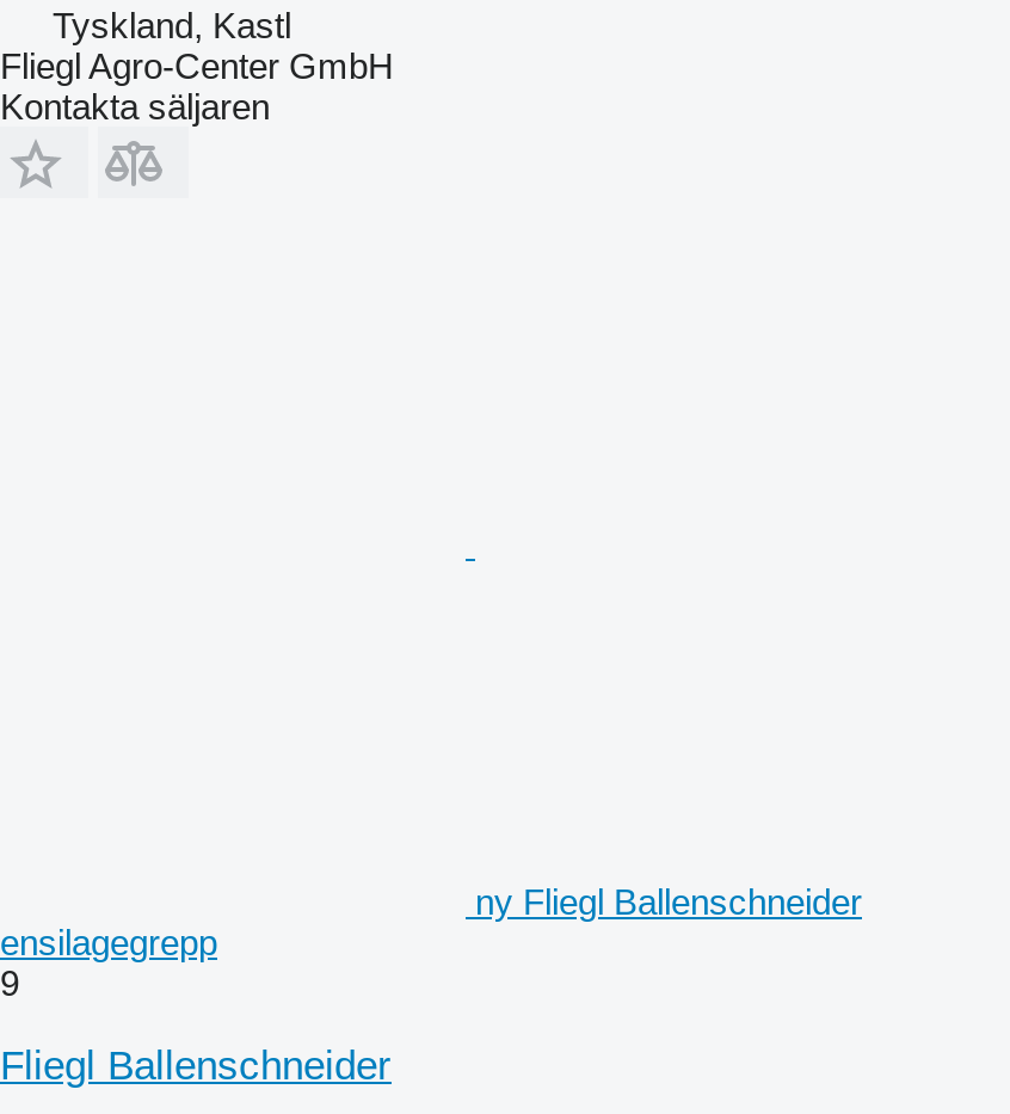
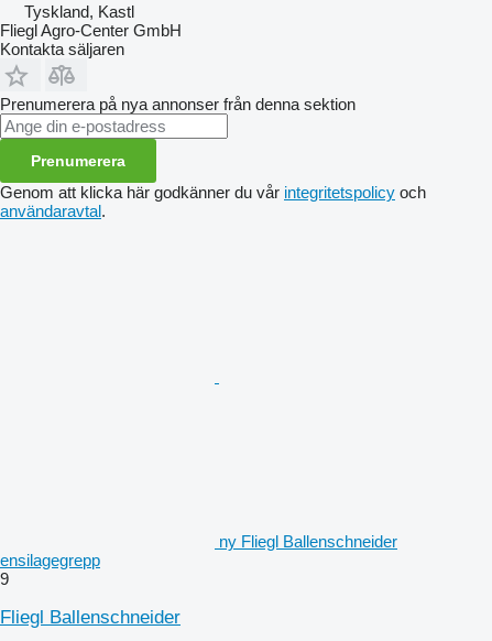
none -> [0,95,426,220] Prenumerera på nya annonser från denna sektion | Prenumerera | Genom att klicka här godkänner du vår integritetspolicy och | användaravtal.

